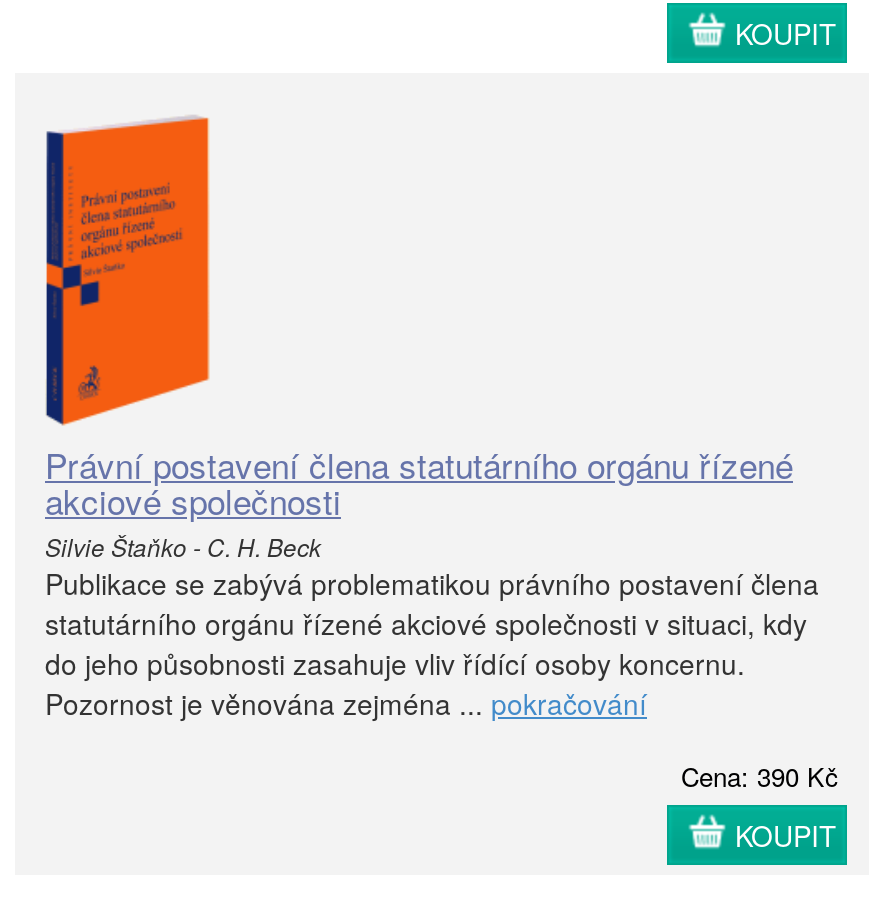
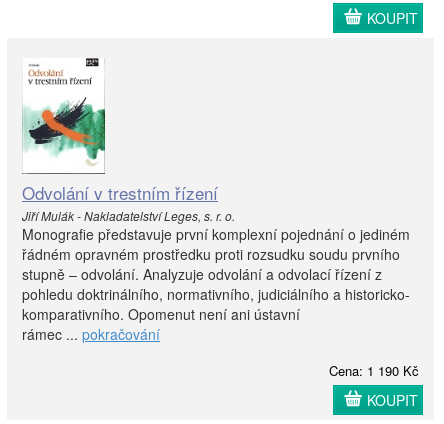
[45,116,211,342] [image] -> [23,57,106,172] [image]
[45,439,819,723] Právní postavení člena statutárního orgánu řízené | akciové společnosti | Silvie Štaňko - C. H. Beck | Publikace se zabývá problematikou právního postavení člena | statutárního orgánu řízené akciové společnosti v situaci, kdy | do jeho působnosti zasahuje vliv řídící osoby koncernu. | Pozornost je věnována zejména ... pokračování -> [22,180,410,344] Odvolání v trestním řízení | Jiří Mulák - Nakladatelství Leges, s. r. o. | Monografie představuje první komplexní pojednání o jediném | řádném opravném prostředku proti rozsudku soudu prvního | stupně – odvolání. Analyzuje odvolání a odvolací řízení z | pohledu doktrinálního, normativního, judiciálního a historicko- | komparativního. Opomenut není ani ústavní | rámec ... pokračování
[681,757,839,795] Cena: 390 Kč -> [329,361,419,380] Cena: 1 190 Kč

